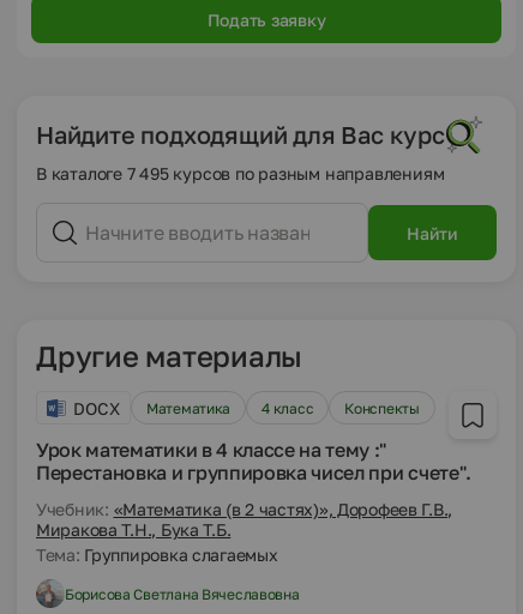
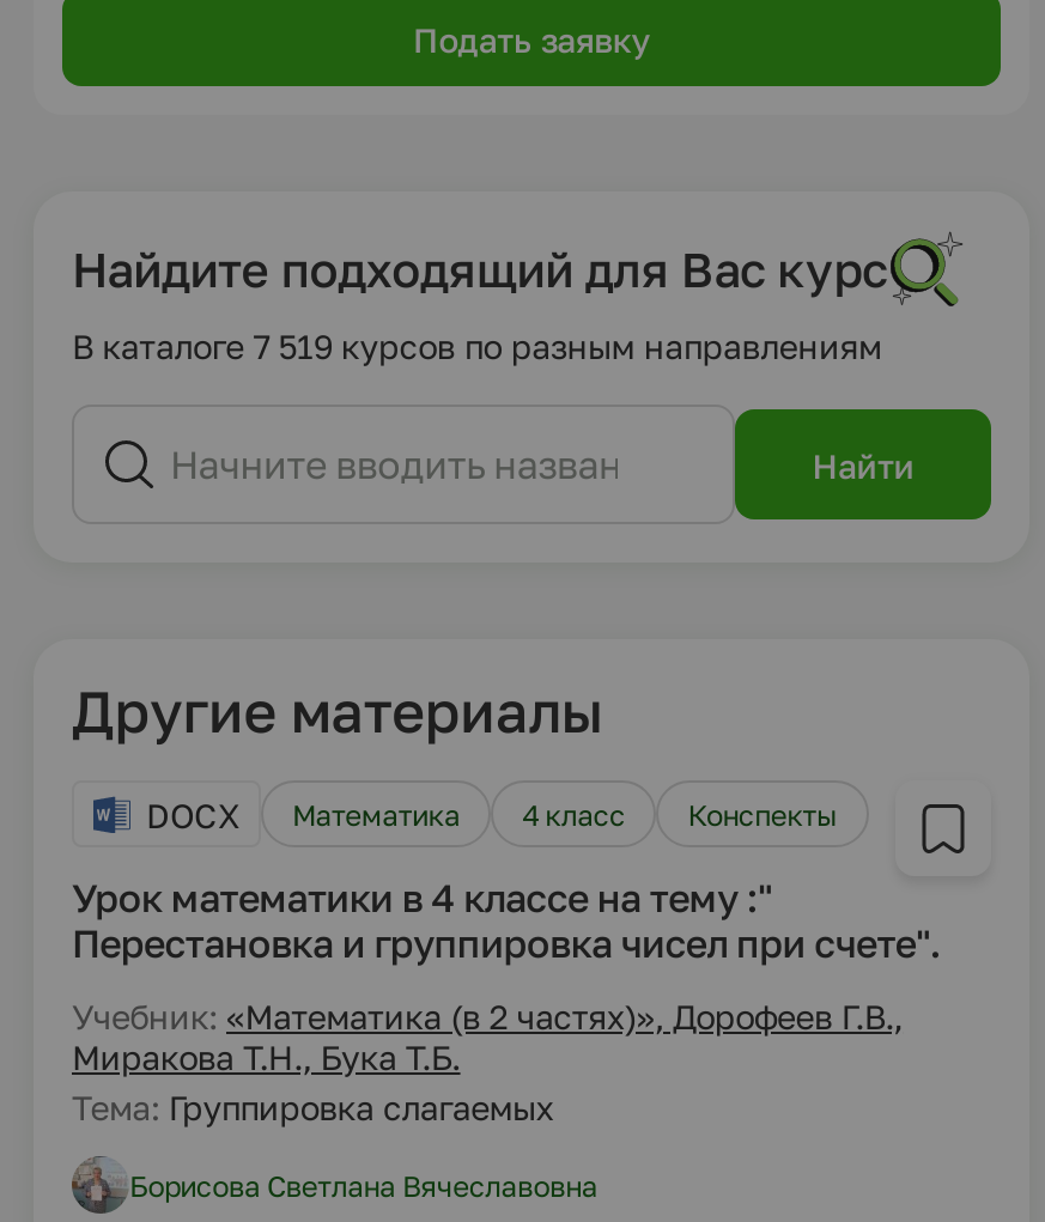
[36,163,444,183] В каталоге 7 495 курсов по разным направлениям -> [72,326,882,366] В каталоге 7 519 курсов по разным направлениям

